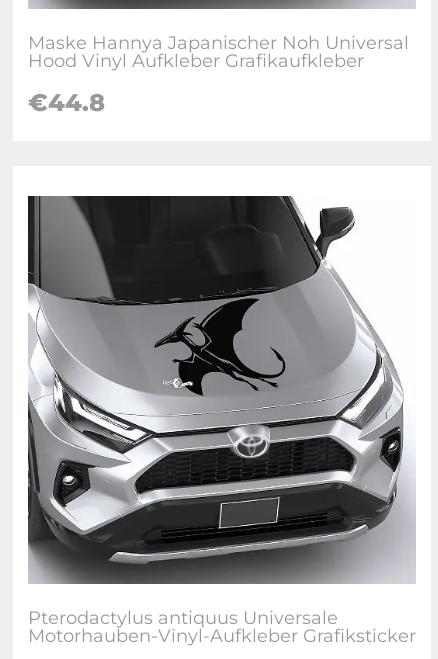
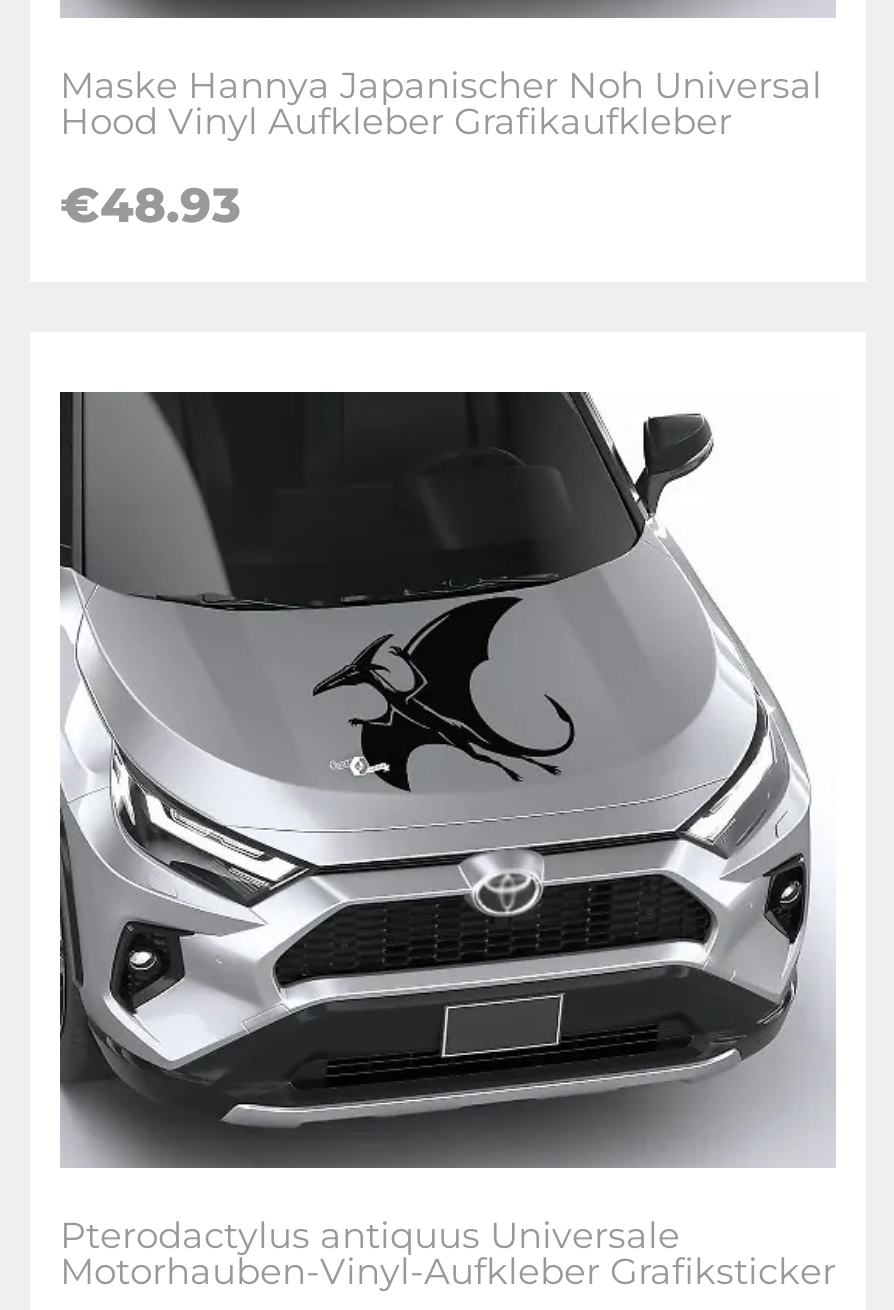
[28,88,105,117] €44.8 -> [60,176,240,234] €48.93

